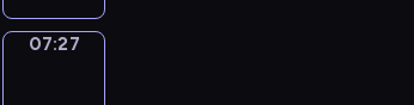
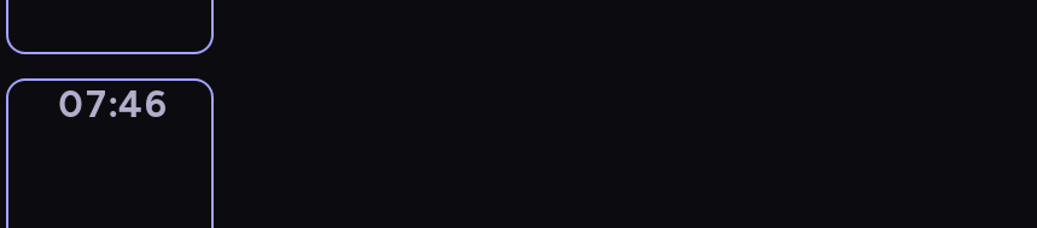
[28,34,80,55] 07:27 -> [59,84,170,128] 07:46

